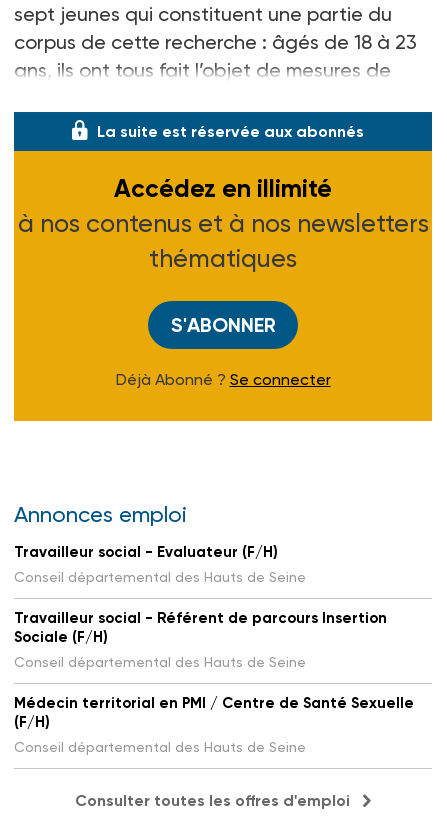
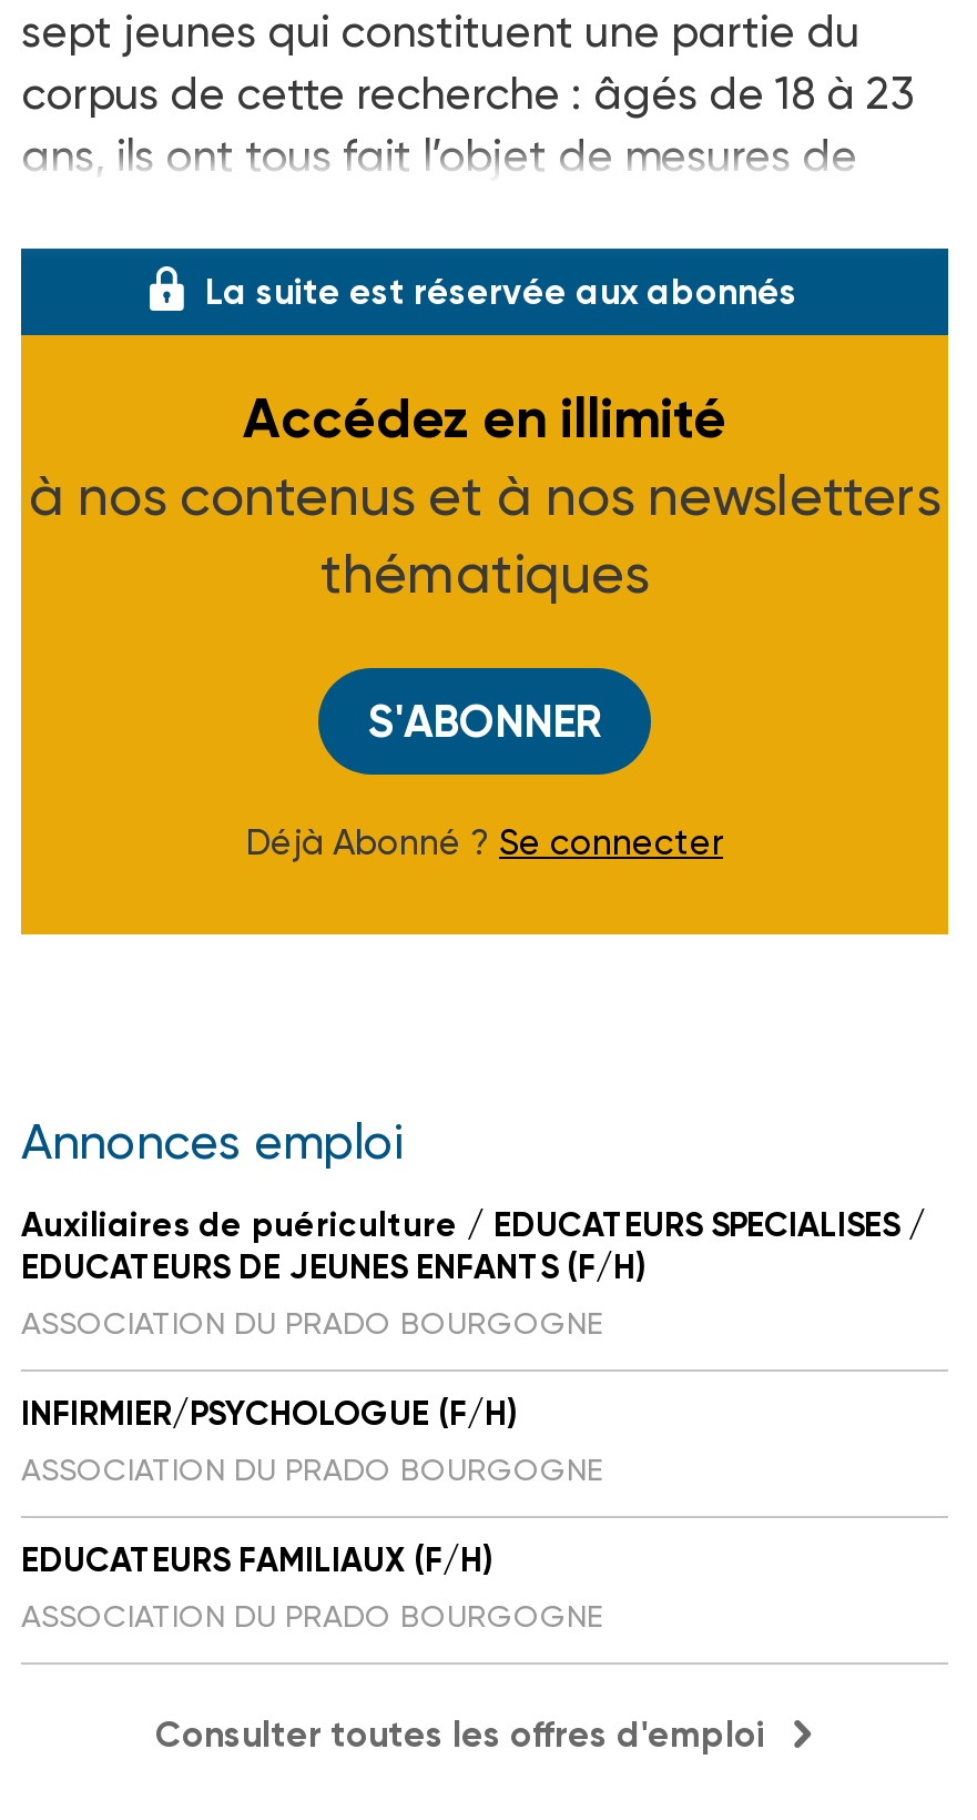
[14,543,306,585] Travailleur social - Evaluateur (F/H) | Conseil départemental des Hauts de Seine -> [21,1206,926,1341] Auxiliaires de puériculture / EDUCATEURS SPECIALISES / | EDUCATEURS DE JEUNES ENFANTS (F/H) | ASSOCIATION DU PRADO BOURGOGNE
[14,609,387,670] Travailleur social - Référent de parcours Insertion | Sociale (F/H) | Conseil départemental des Hauts de Seine -> [21,1395,602,1488] INFIRMIER/PSYCHOLOGUE (F/H) | ASSOCIATION DU PRADO BOURGOGNE
[14,694,414,755] Médecin territorial en PMI / Centre de Santé Sexuelle | (F/H) | Conseil départemental des Hauts de Seine -> [21,1541,602,1634] EDUCATEURS FAMILIAUX (F/H) | ASSOCIATION DU PRADO BOURGOGNE

